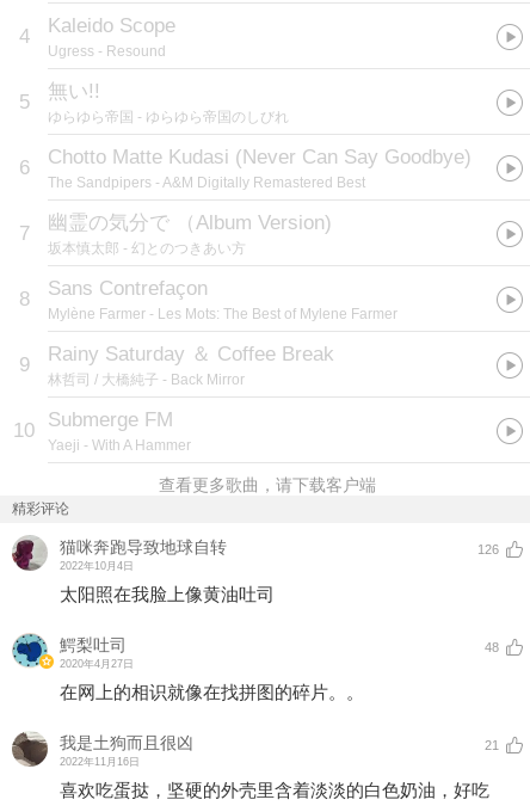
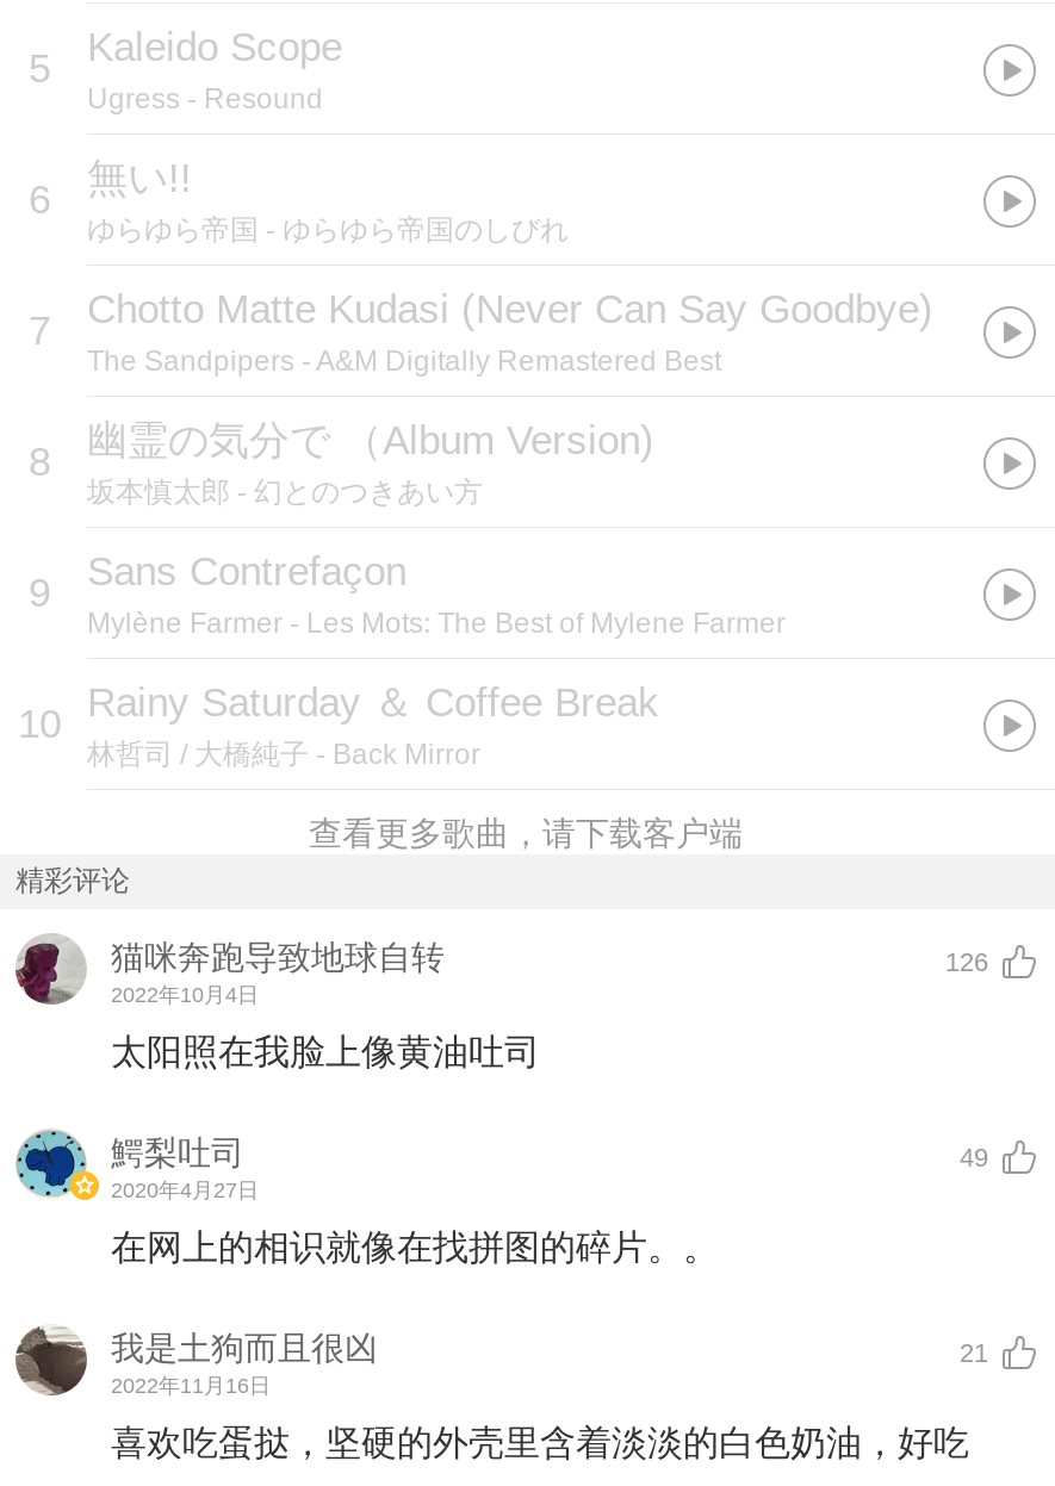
[19,14,175,48] 4 Kaleido Scope -> [29,25,342,92] 5 Kaleido Scope
[19,80,100,113] 5 無い!! -> [29,156,192,223] 6 無い!!
[19,146,472,179] 6 Chotto Matte Kudasi (Never Can Say Goodbye) -> [29,287,933,354] 7 Chotto Matte Kudasi (Never Can Say Goodbye)
[19,211,332,245] 7 幽霊の気分で （Album Version) -> [29,418,654,485] 8 幽霊の気分で （Album Version)
[19,277,208,310] 8 Sans Contrefaçon -> [29,549,407,616] 9 Sans Contrefaçon
[19,343,334,376] 9 | Rainy Saturday ＆ Coffee Break -> [18,680,659,747] 10 Rainy Saturday ＆ Coffee Break
[13,408,191,454] 10 Submerge FM | Yaeji - With A Hammer -> none
[485,640,499,654] 48 -> [960,1143,988,1172] 49

